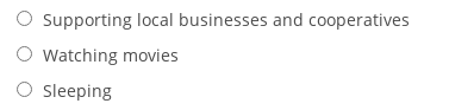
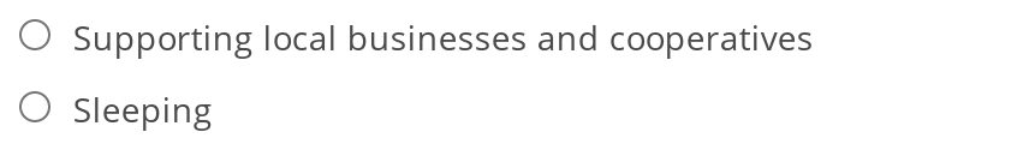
[43,44,179,67] Watching movies -> none

